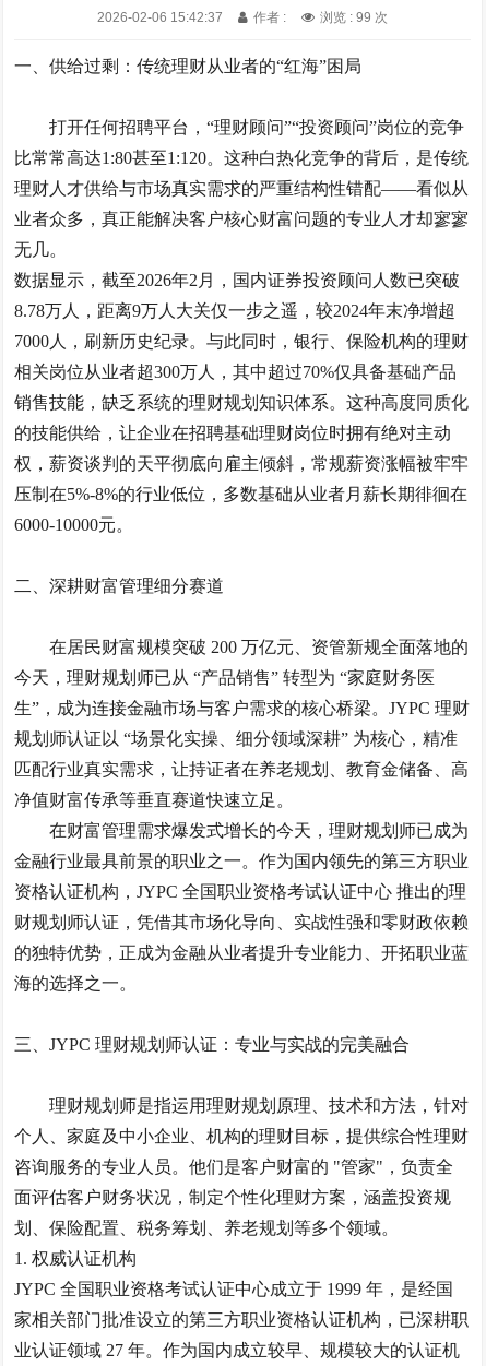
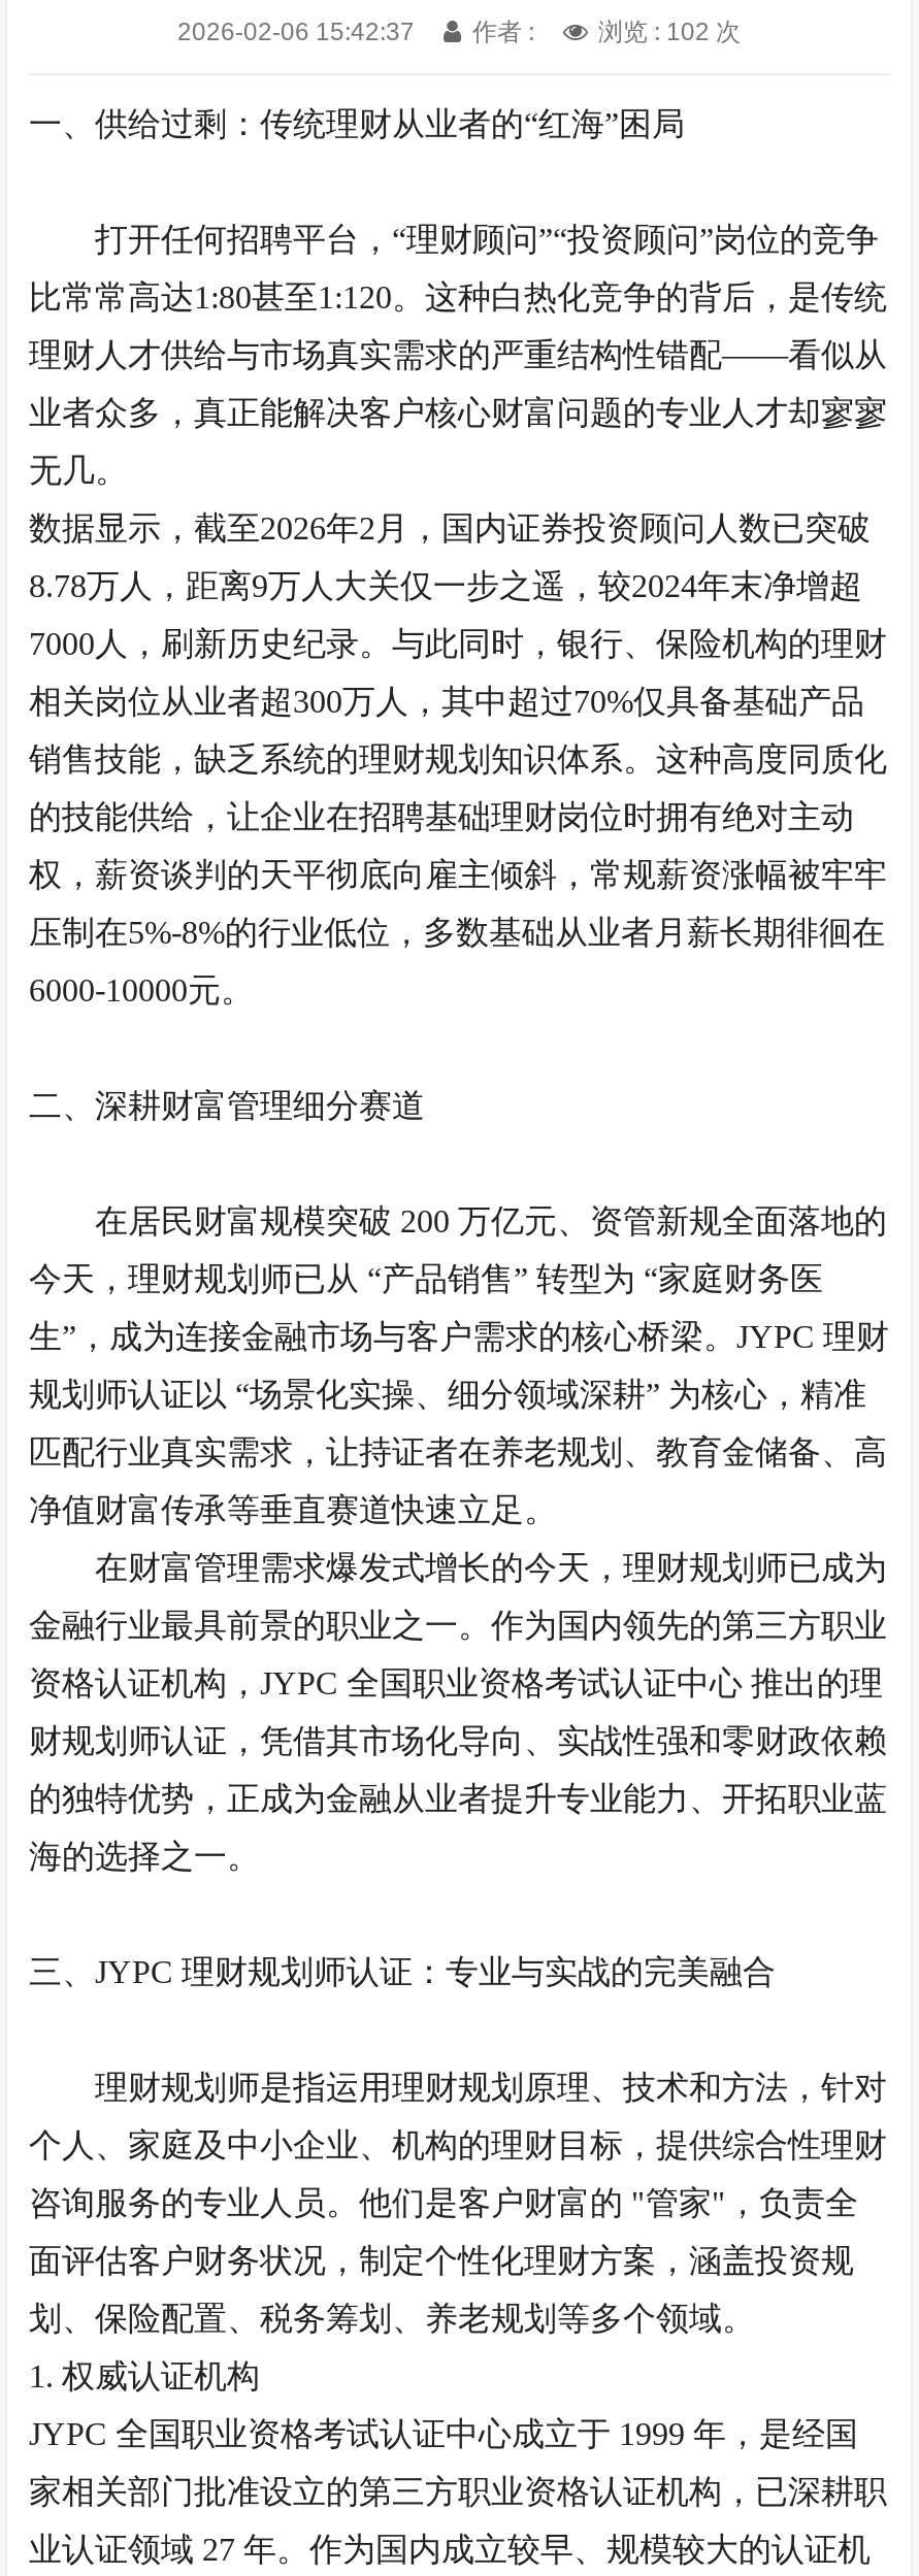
[320,10,388,25] 浏览 : 99 次 -> [598,18,741,46] 浏览 : 102 次

